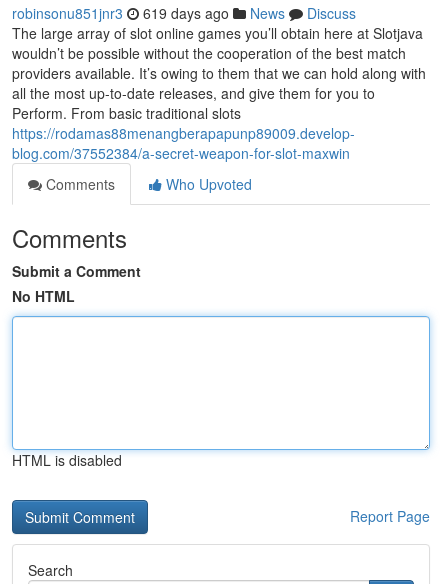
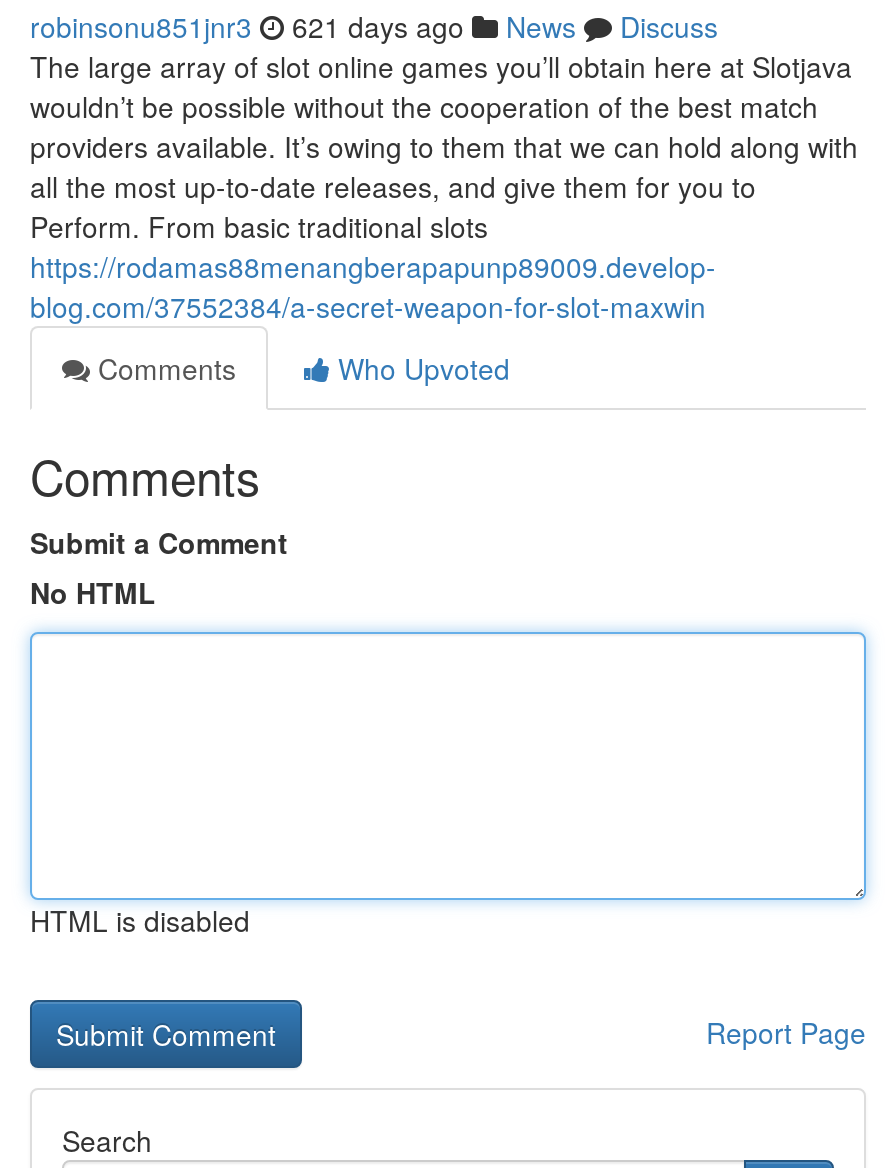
[12,3,356,23] robinsonu851jnr3 619 days ago News Discuss -> [30,6,718,46] robinsonu851jnr3 621 days ago News Discuss

